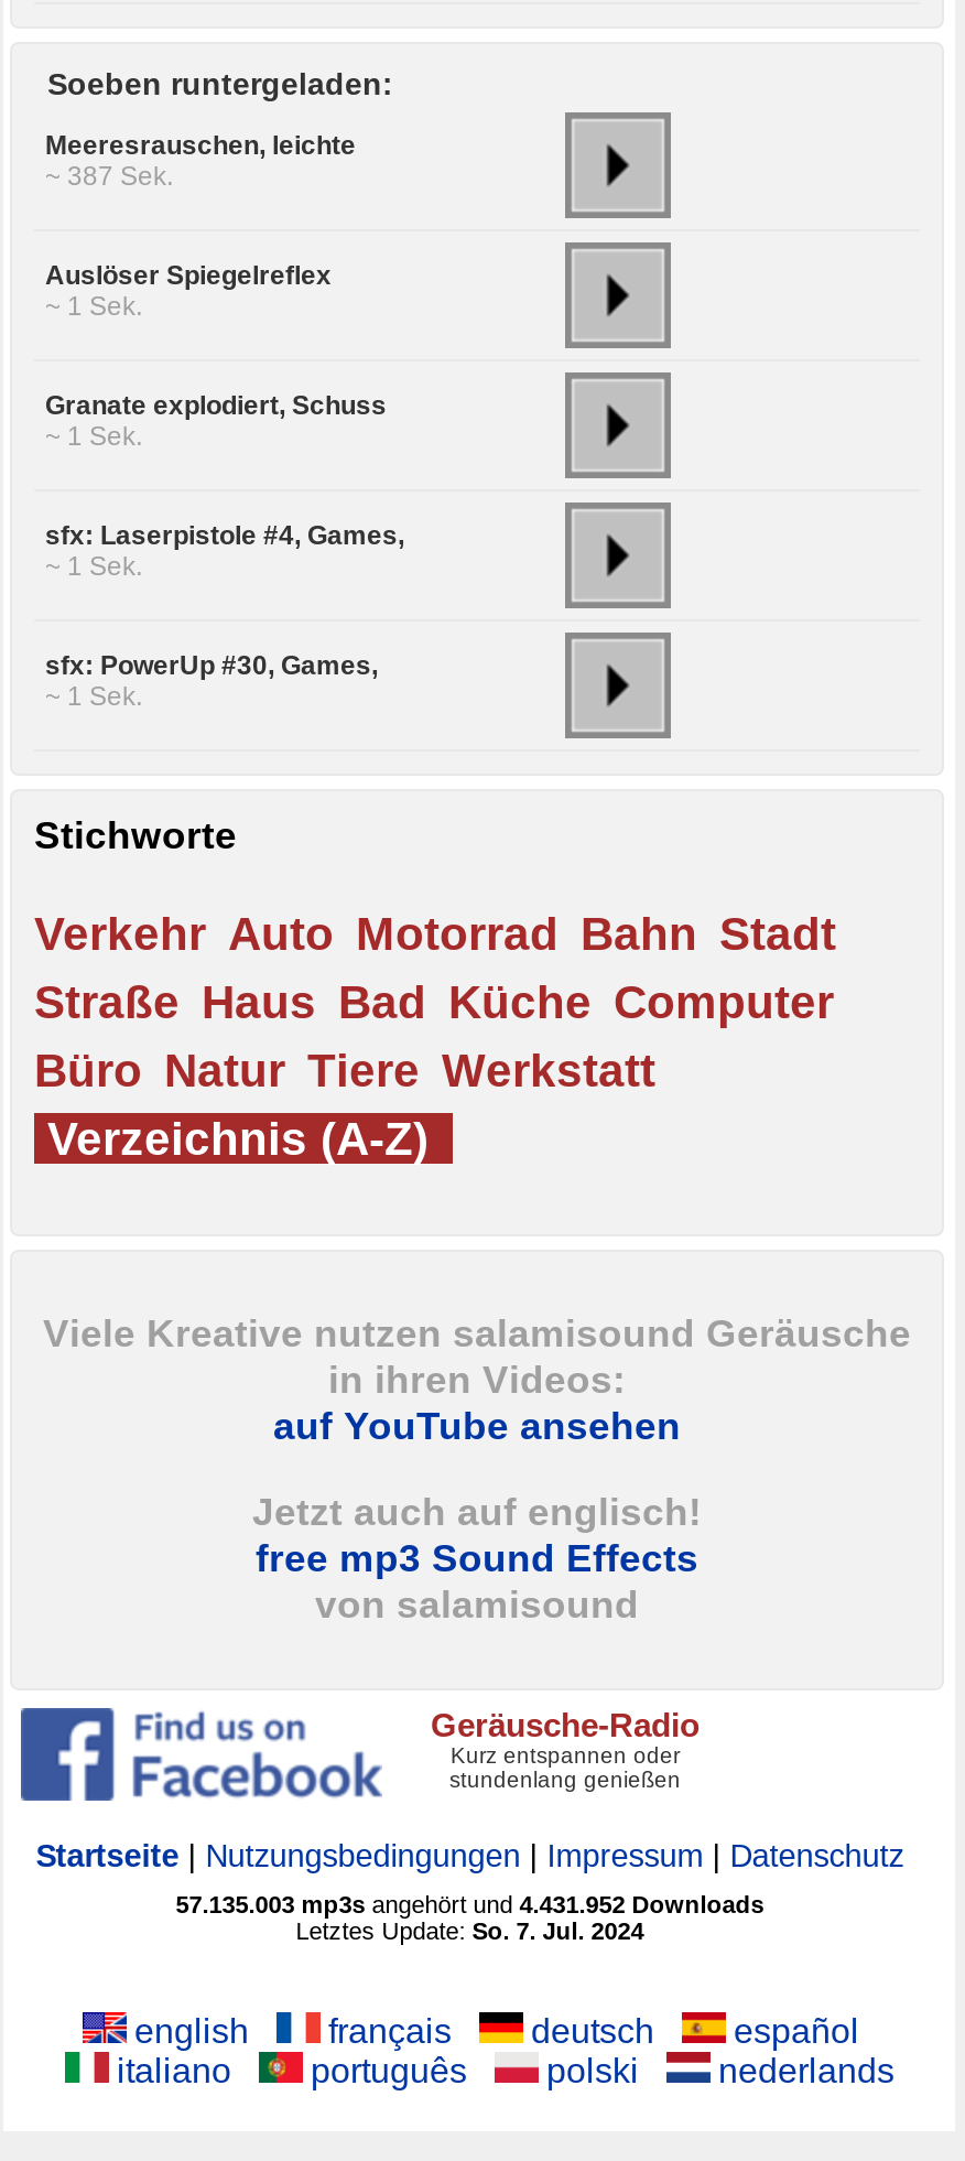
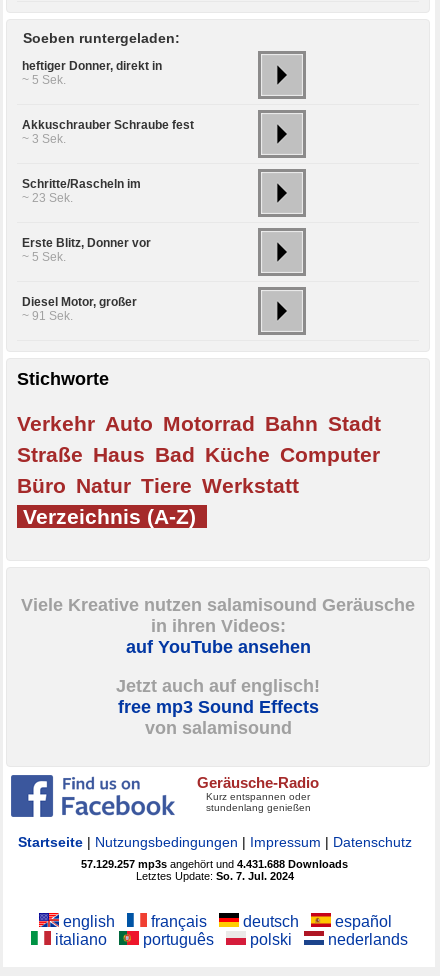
[45,131,356,193] Meeresrauschen, leichte | ~ 387 Sek. -> [22,59,162,87] heftiger Donner, direkt in | ~ 5 Sek.
[45,261,332,323] Auslöser Spiegelreflex | ~ 1 Sek. -> [22,118,194,146] Akkuschrauber Schraube fest | ~ 3 Sek.
[45,391,387,453] Granate explodiert, Schuss | ~ 1 Sek. -> [22,177,141,205] Schritte/Rascheln im | ~ 23 Sek.
[45,521,404,583] sfx: Laserpistole #4, Games, | ~ 1 Sek. -> [22,236,151,264] Erste Blitz, Donner vor | ~ 5 Sek.
[45,651,378,713] sfx: PowerUp #30, Games, | ~ 1 Sek. -> [22,295,137,323] Diesel Motor, großer | ~ 91 Sek.
[176,1892,764,1918] 57.135.003 mp3s angehört und 4.431.952 Downloads -> [81,858,348,870] 57.129.257 mp3s angehört und 4.431.688 Downloads

